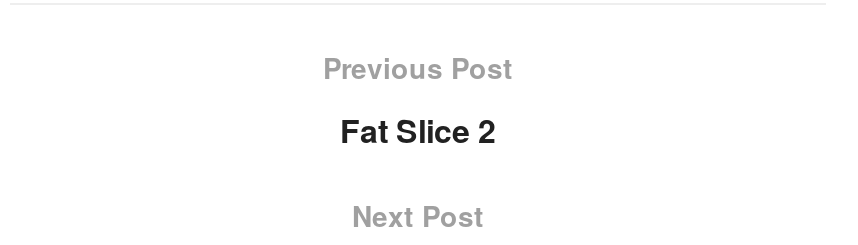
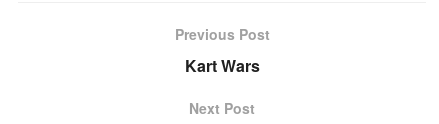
[340,108,496,154] Fat Slice 2 -> [184,54,259,77] Kart Wars

